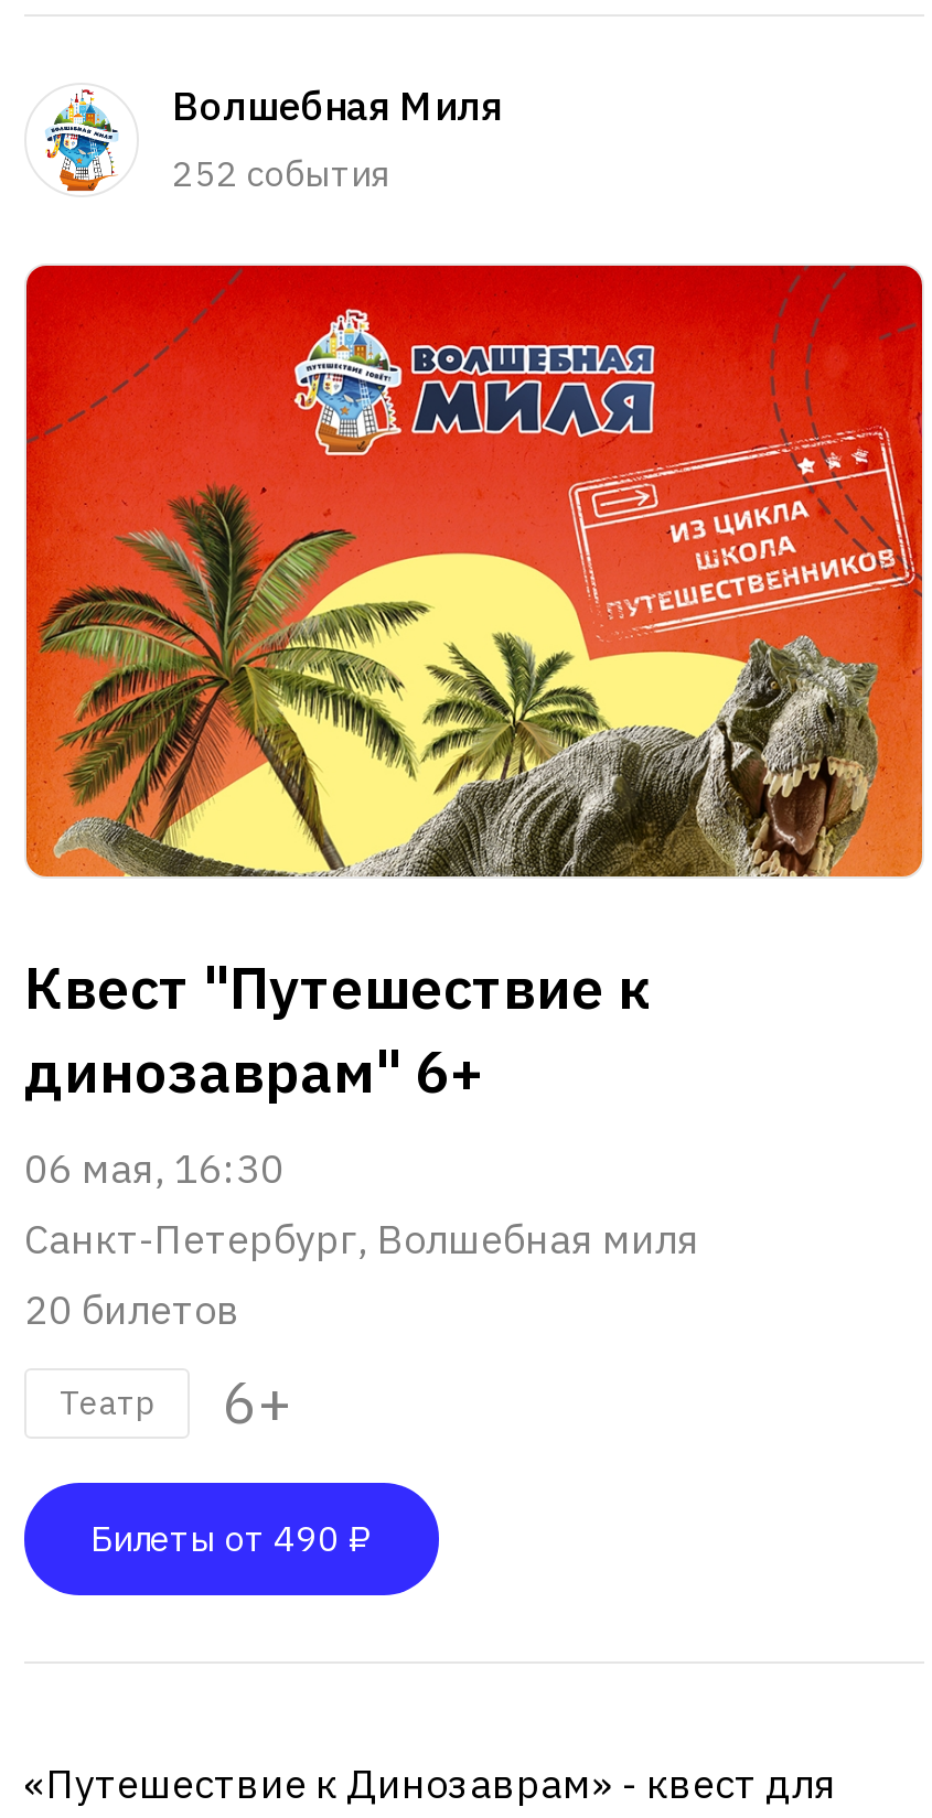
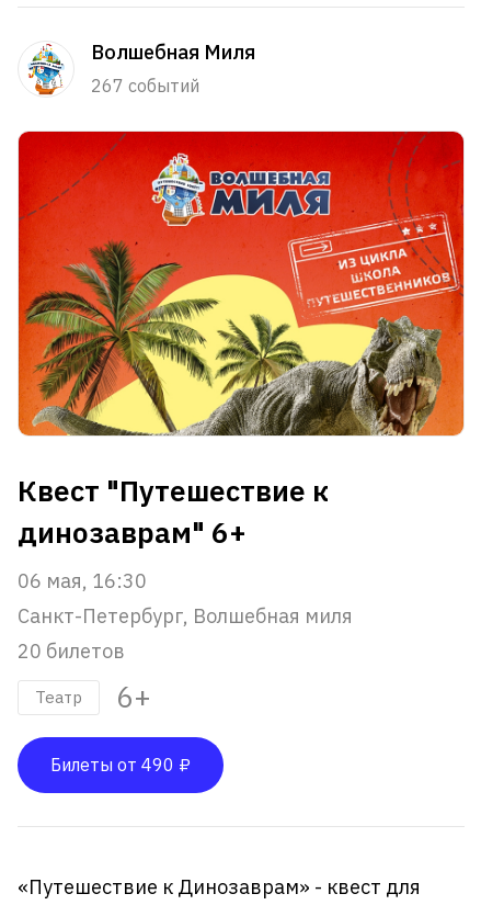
[172,152,388,196] 252 события -> [91,75,199,97] 267 событий

